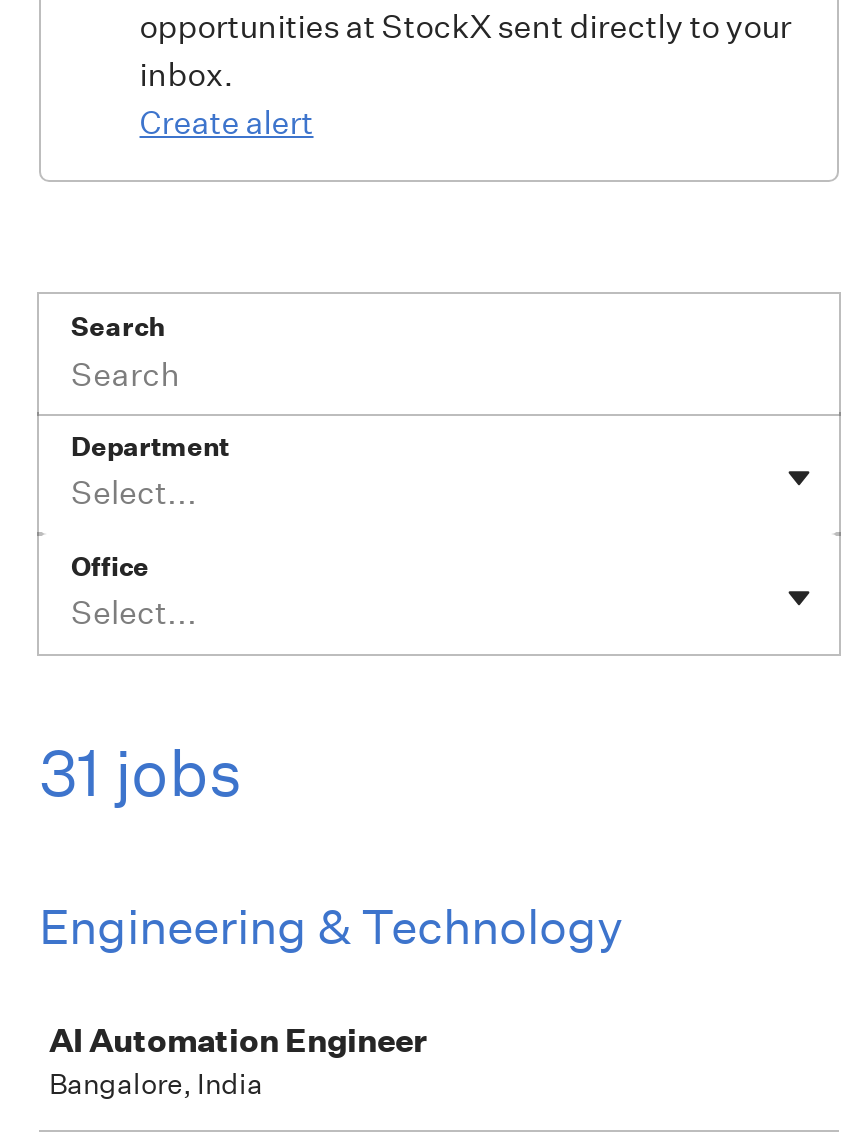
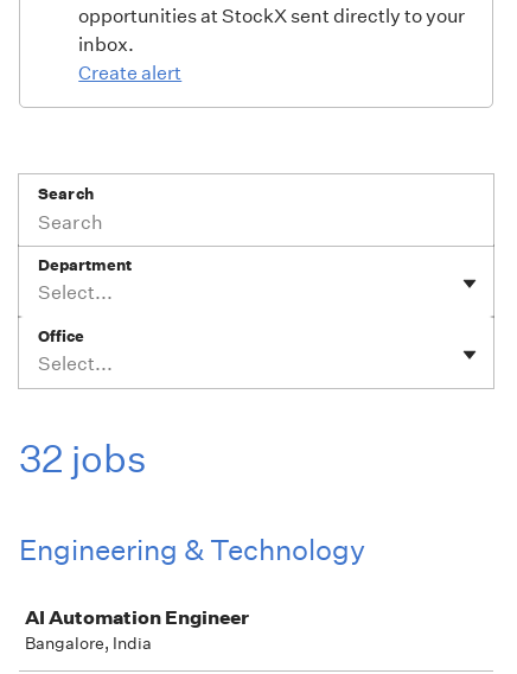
[39,734,243,812] 31 jobs -> [19,435,147,482] 32 jobs

